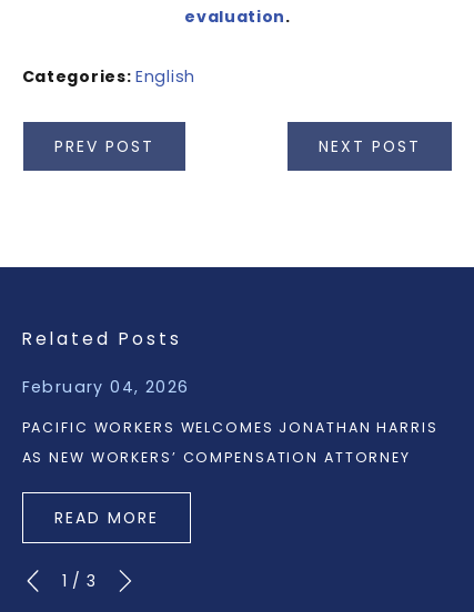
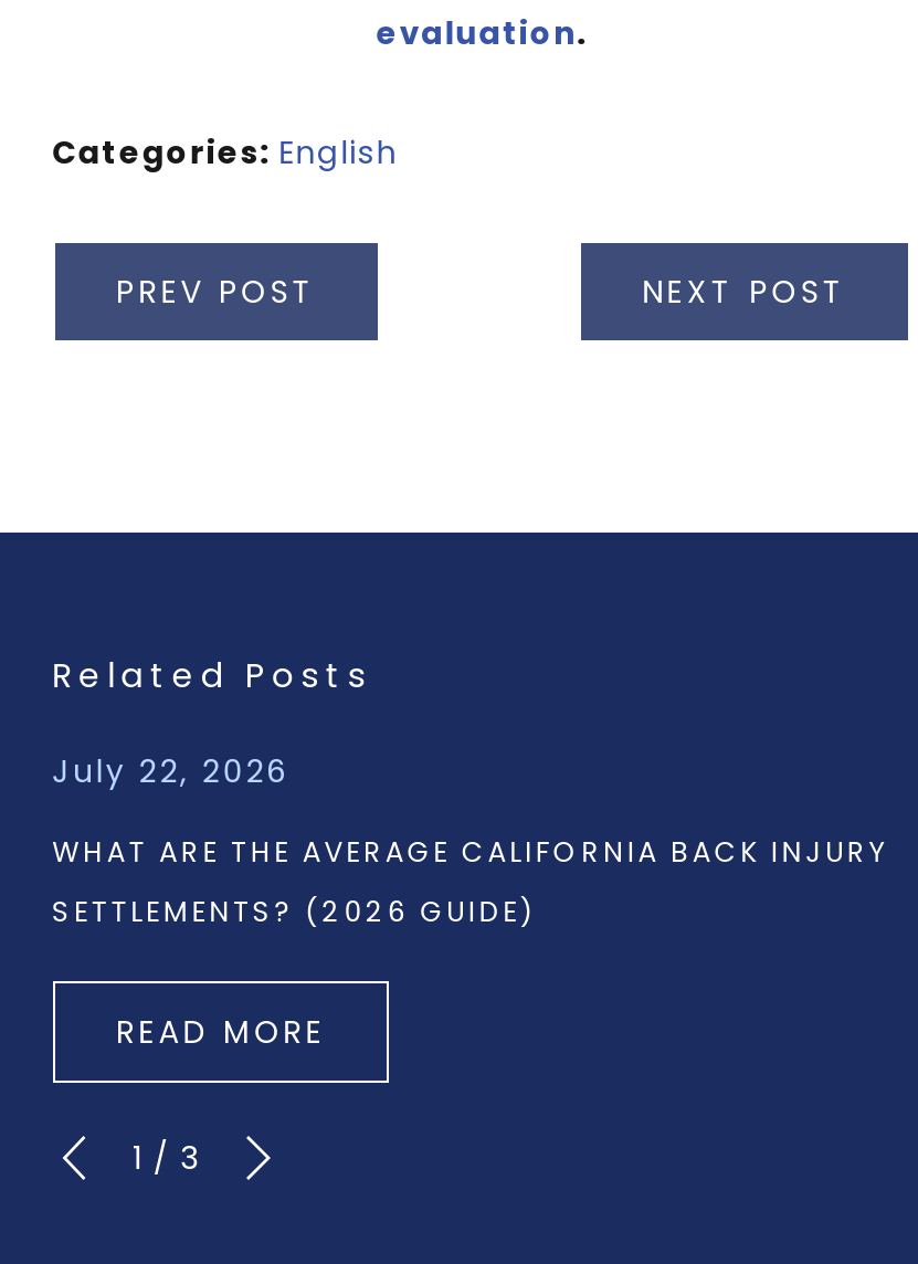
[22,376,189,398] February 04, 2026 -> [52,750,289,794] July 22, 2026
[22,417,438,436] PACIFIC WORKERS WELCOMES JONATHAN HARRIS -> [52,832,888,870] WHAT ARE THE AVERAGE CALIFORNIA BACK INJURY
[22,447,411,466] AS NEW WORKERS’ COMPENSATION ATTORNEY -> [52,892,536,929] SETTLEMENTS? (2026 GUIDE)

